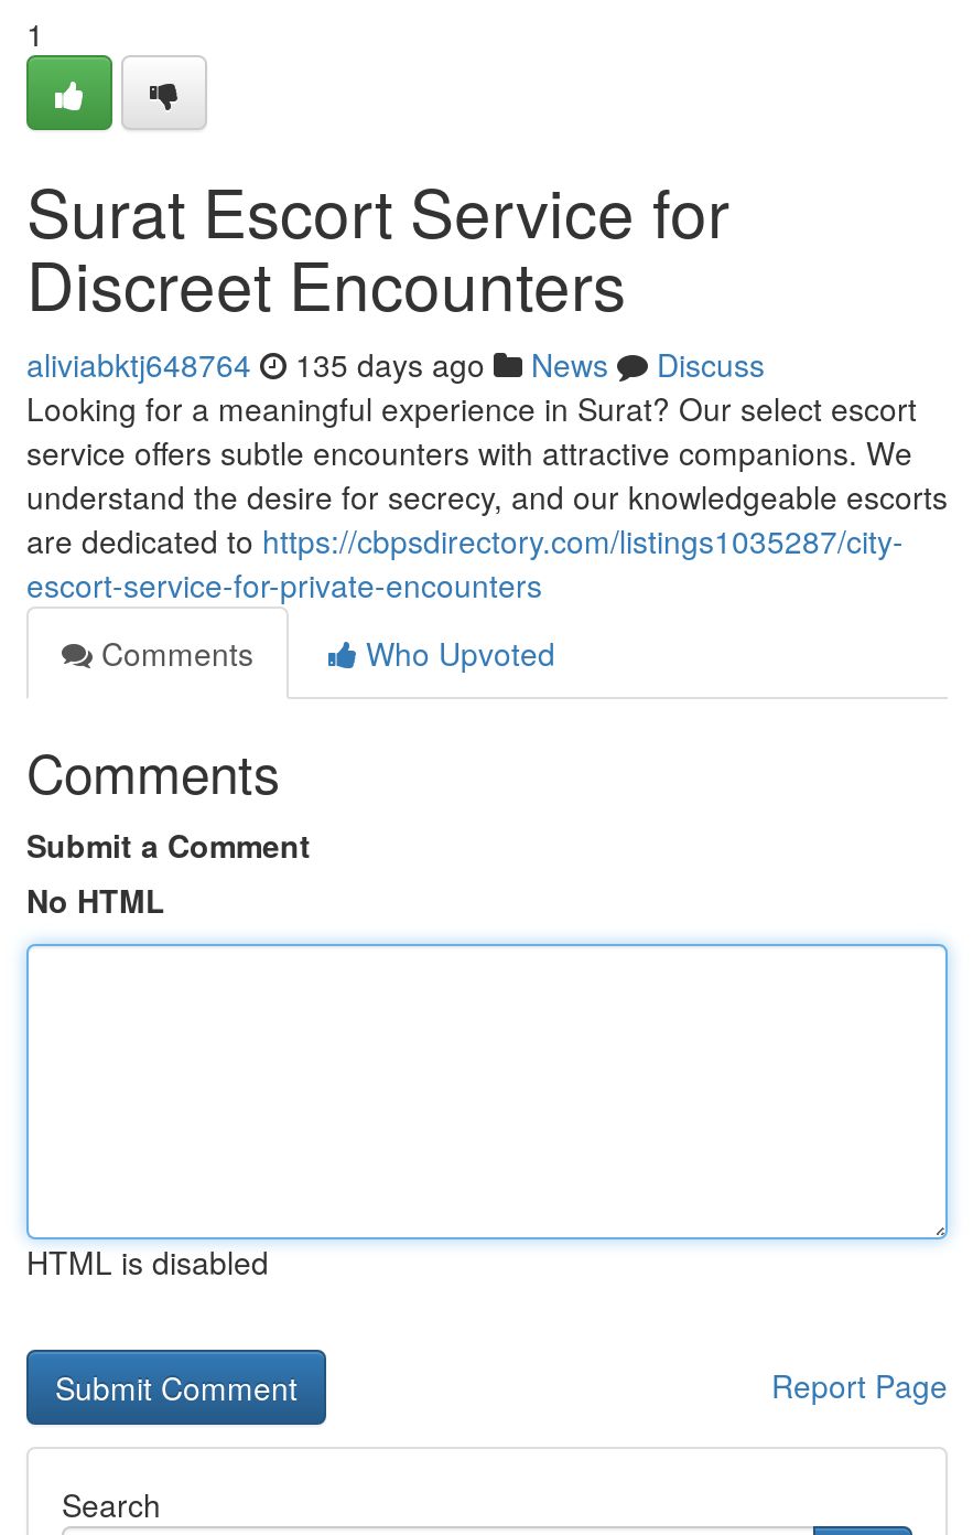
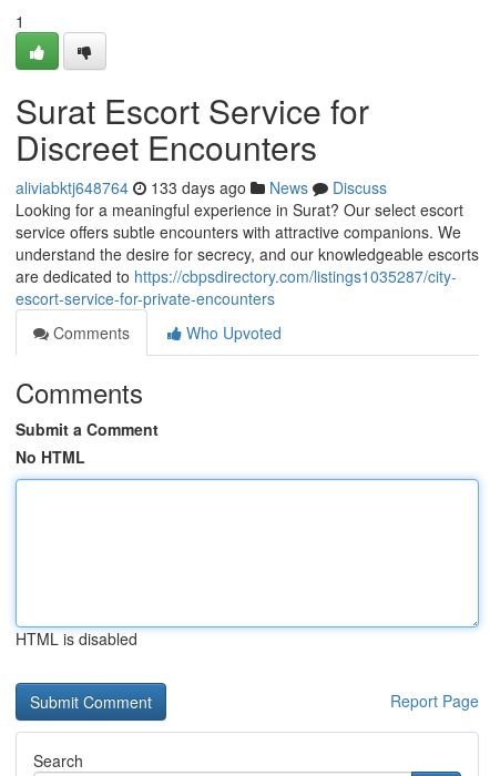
[26,342,765,386] aliviabktj648764 135 days ago News Discuss -> [16,176,387,198] aliviabktj648764 133 days ago News Discuss

